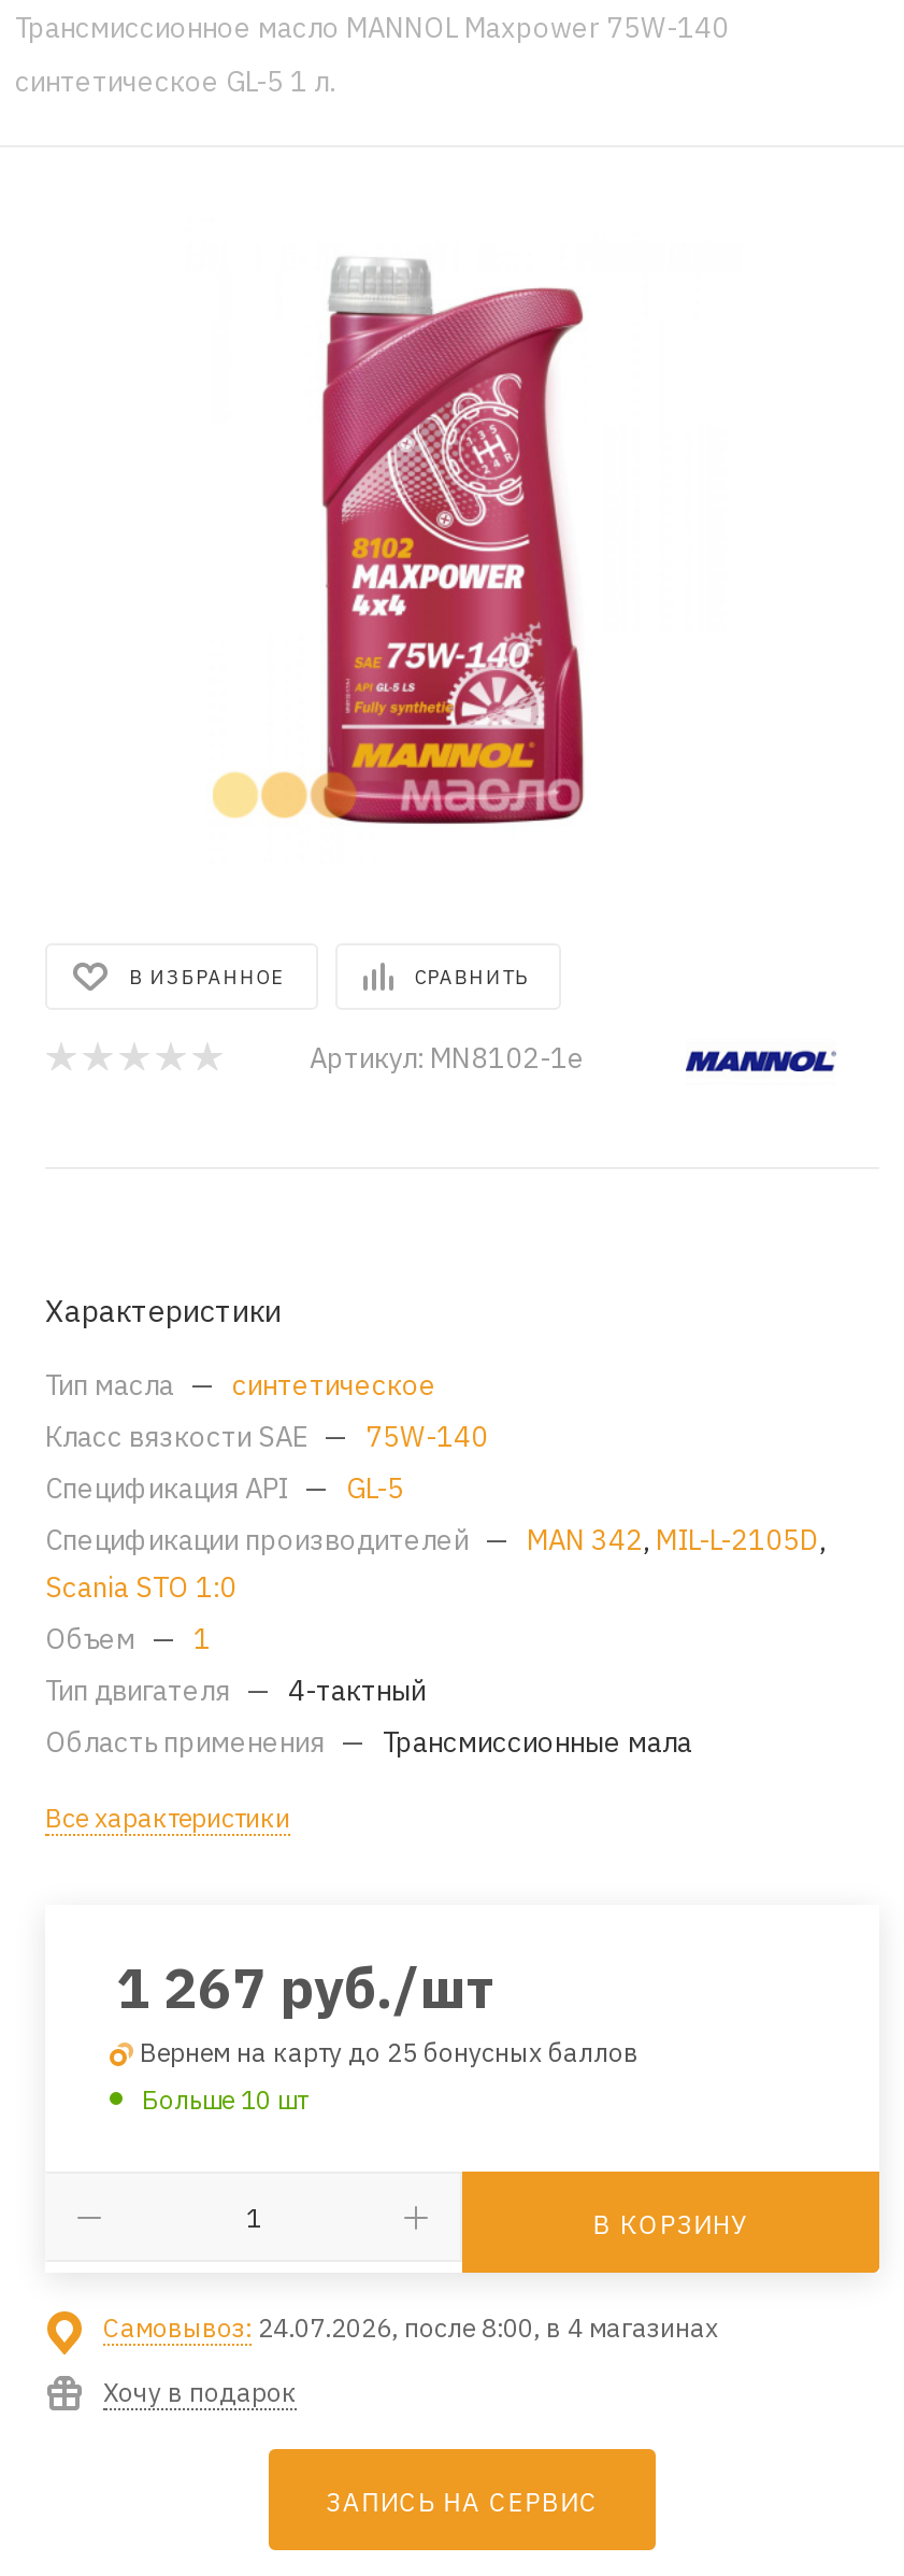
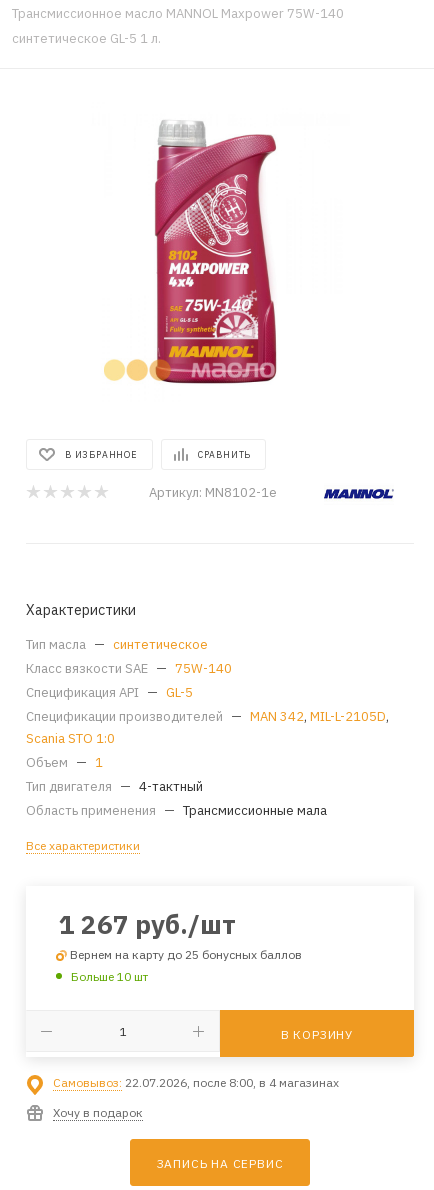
[103,2312,718,2344] Самовывоз: 24.07.2026, после 8:00, в 4 магазинах -> [53,1075,339,1090] Самовывоз: 22.07.2026, после 8:00, в 4 магазинах

